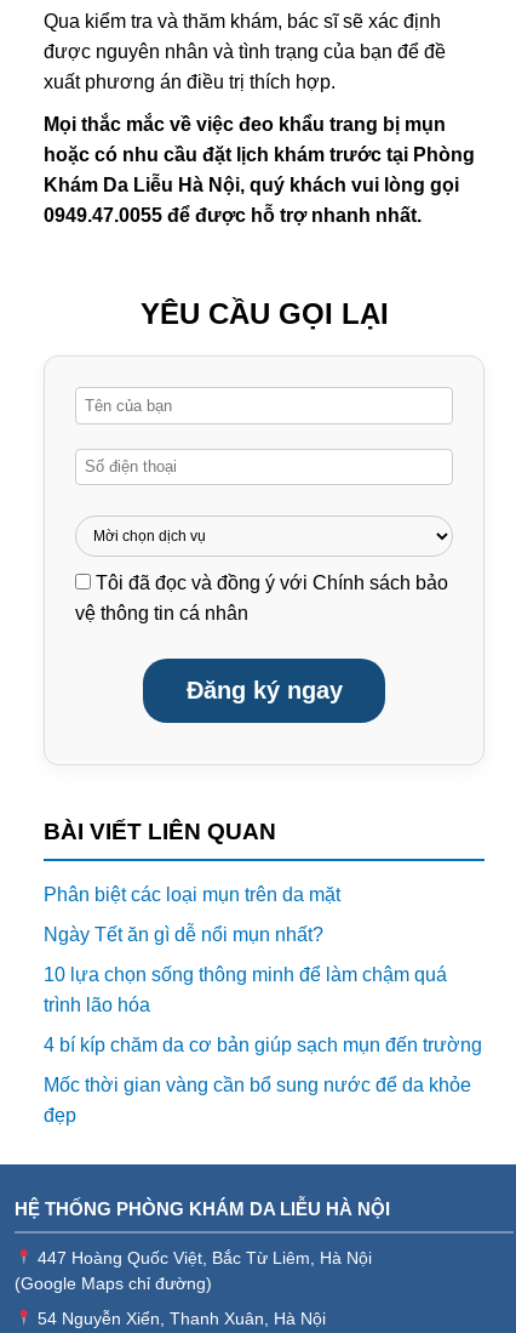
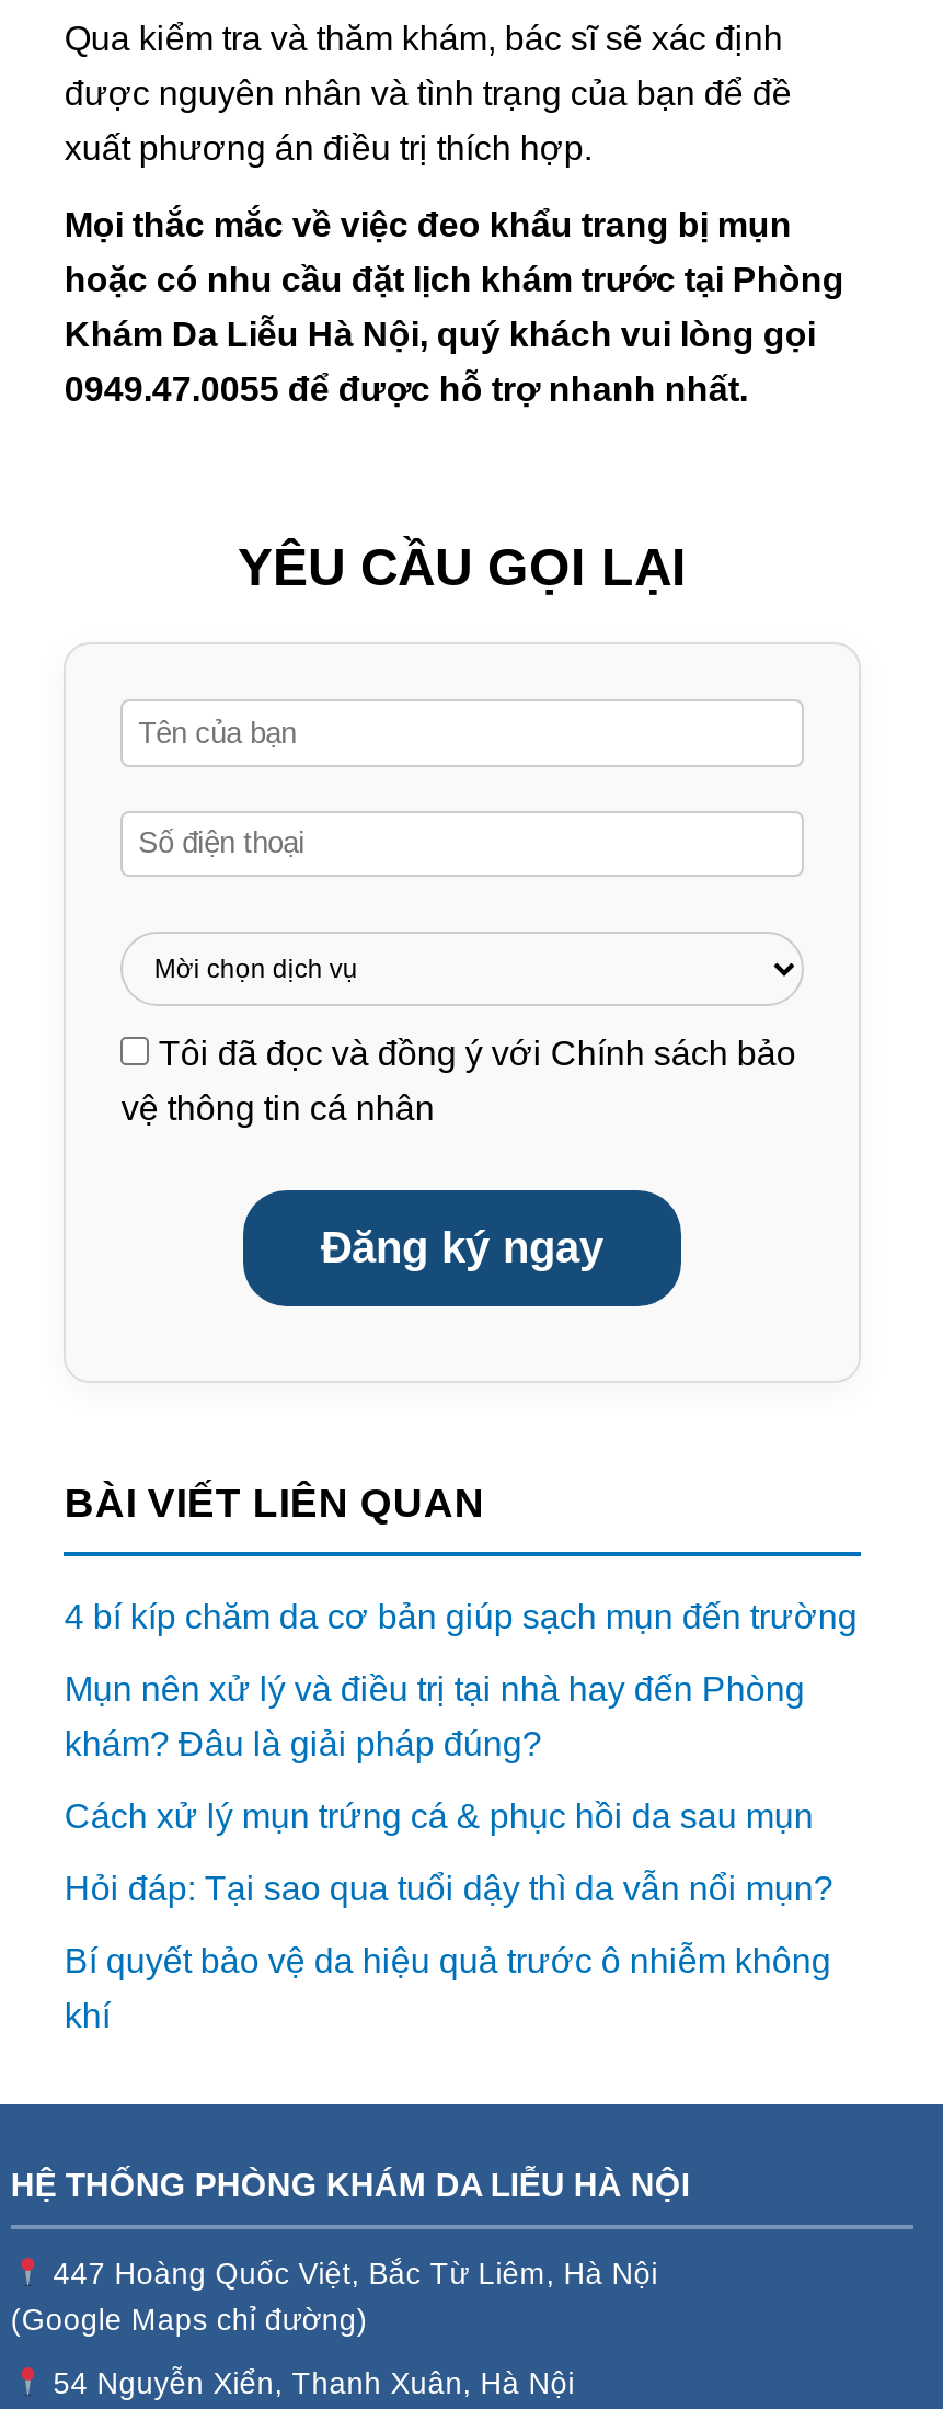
[44,884,447,1015] Phân biệt các loại mụn trên da mặt | Ngày Tết ăn gì dễ nổi mụn nhất? | 10 lựa chọn sống thông minh để làm chậm quá | trình lão hóa -> none
moved [44,1035,483,1055] -> [64,1598,857,1635]: 4 bí kíp chăm da cơ bản giúp sạch mụn đến trường
[44,1075,472,1126] Mốc thời gian vàng cần bổ sung nước để da khỏe | đẹp -> [64,1671,833,2034] Mụn nên xử lý và điều trị tại nhà hay đến Phòng | khám? Đâu là giải pháp đúng? | Cách xử lý mụn trứng cá & phục hồi da sau mụn | Hỏi đáp: Tại sao qua tuổi dậy thì da vẫn nổi mụn? | Bí quyết bảo vệ da hiệu quả trước ô nhiễm không | khí

